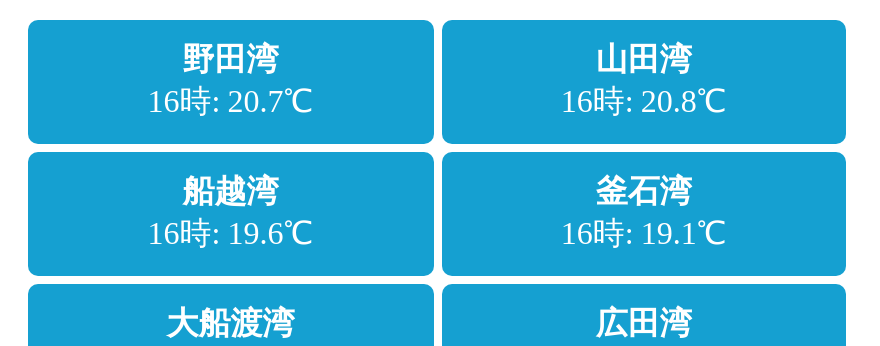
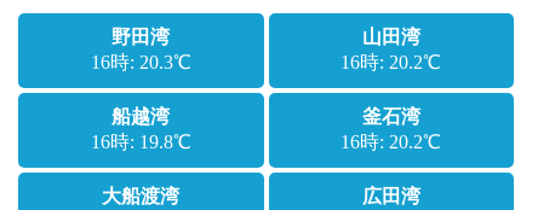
[148,84,314,118] 16時: 20.7℃ -> [91,52,191,73] 16時: 20.3℃
[561,84,727,118] 16時: 20.8℃ -> [341,52,441,73] 16時: 20.2℃
[148,216,314,250] 16時: 19.6℃ -> [91,132,191,152] 16時: 19.8℃
[561,216,727,250] 16時: 19.1℃ -> [341,132,441,152] 16時: 20.2℃

